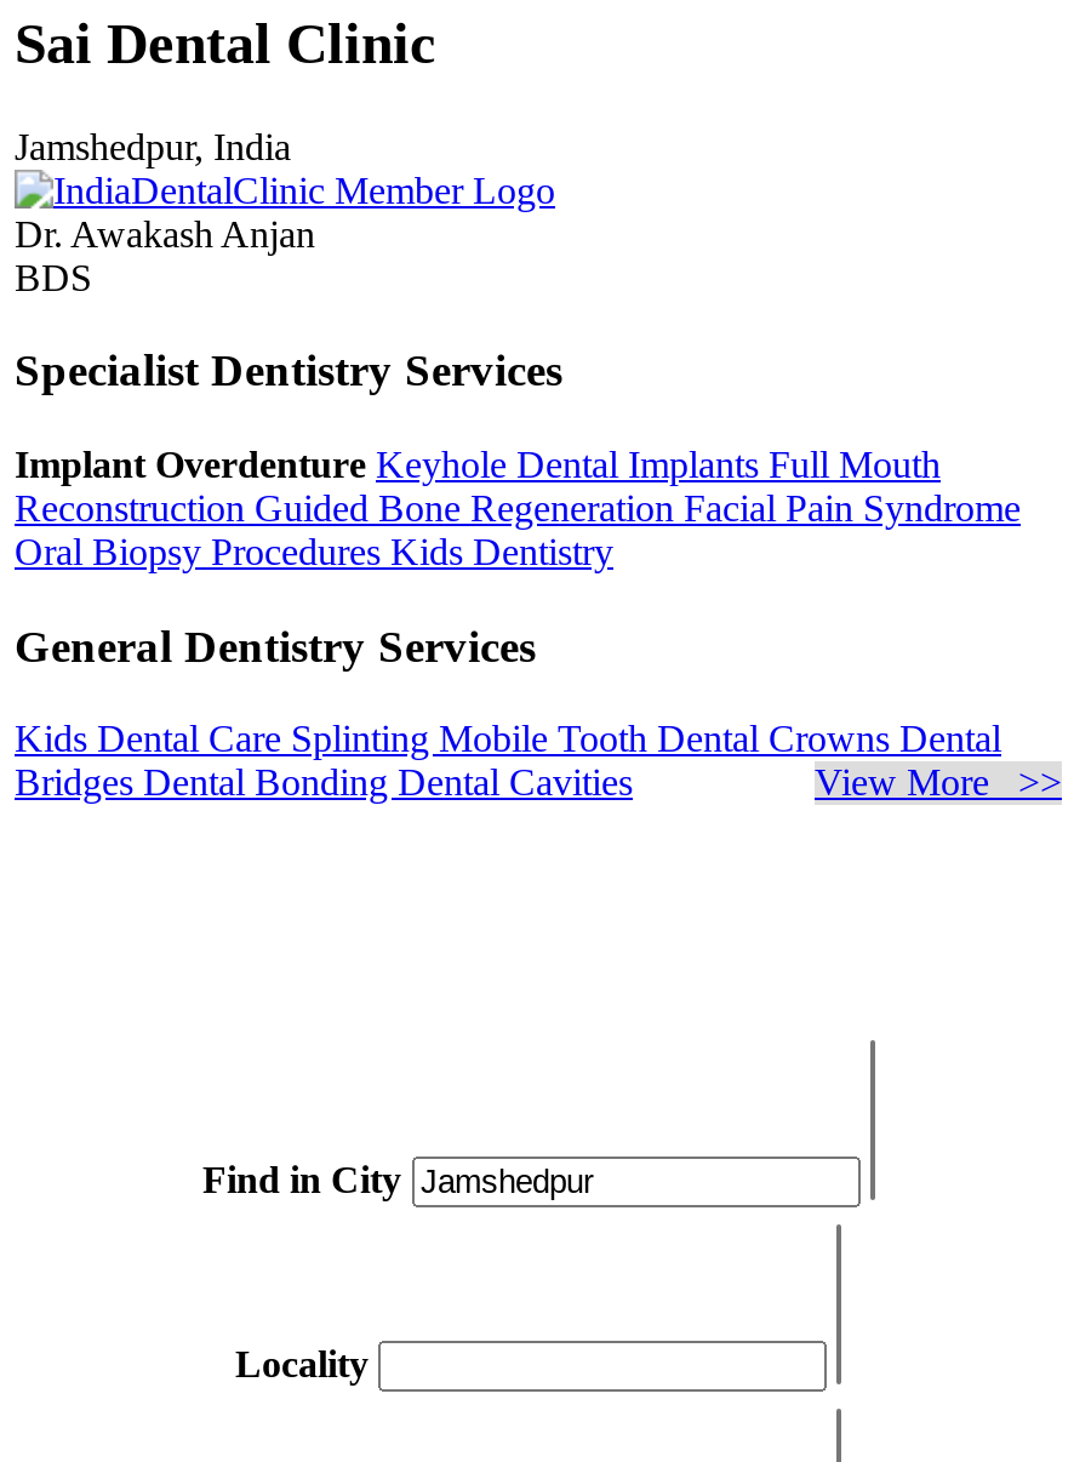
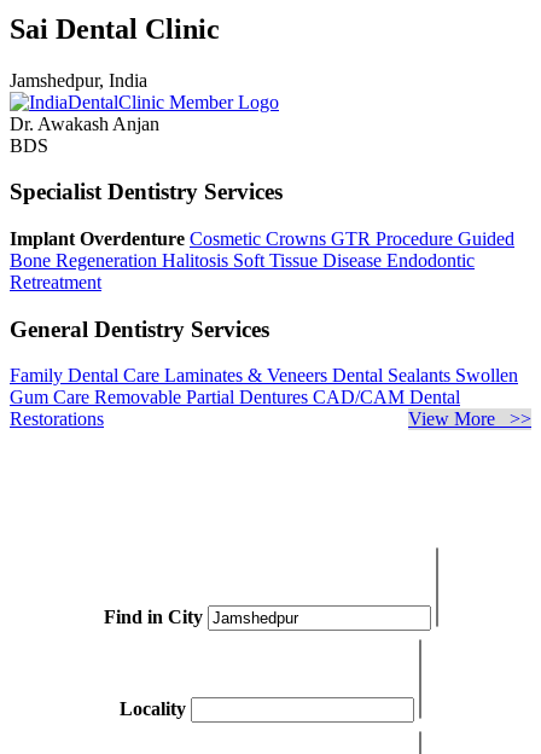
[15,443,1021,572] Implant Overdenture Keyhole Dental Implants Full Mouth | Reconstruction Guided Bone RegenerationFacial Pain Syndrome | Oral Biopsy Procedures Kids Dentistry -> [10,228,514,292] Implant Overdenture Cosmetic Crowns GTR Procedure Guided | Bone Regeneration Halitosis Soft Tissue Disease Endodontic | Retreatment
[15,719,1001,803] Kids Dental Care Splinting Mobile Tooth Dental Crowns Dental | Bridges Dental Bonding Dental Cavities -> [10,365,518,429] Family Dental Care Laminates & Veneers Dental Sealants Swollen | Gum Care Removable Partial Dentures CAD/CAM Dental | Restorations

